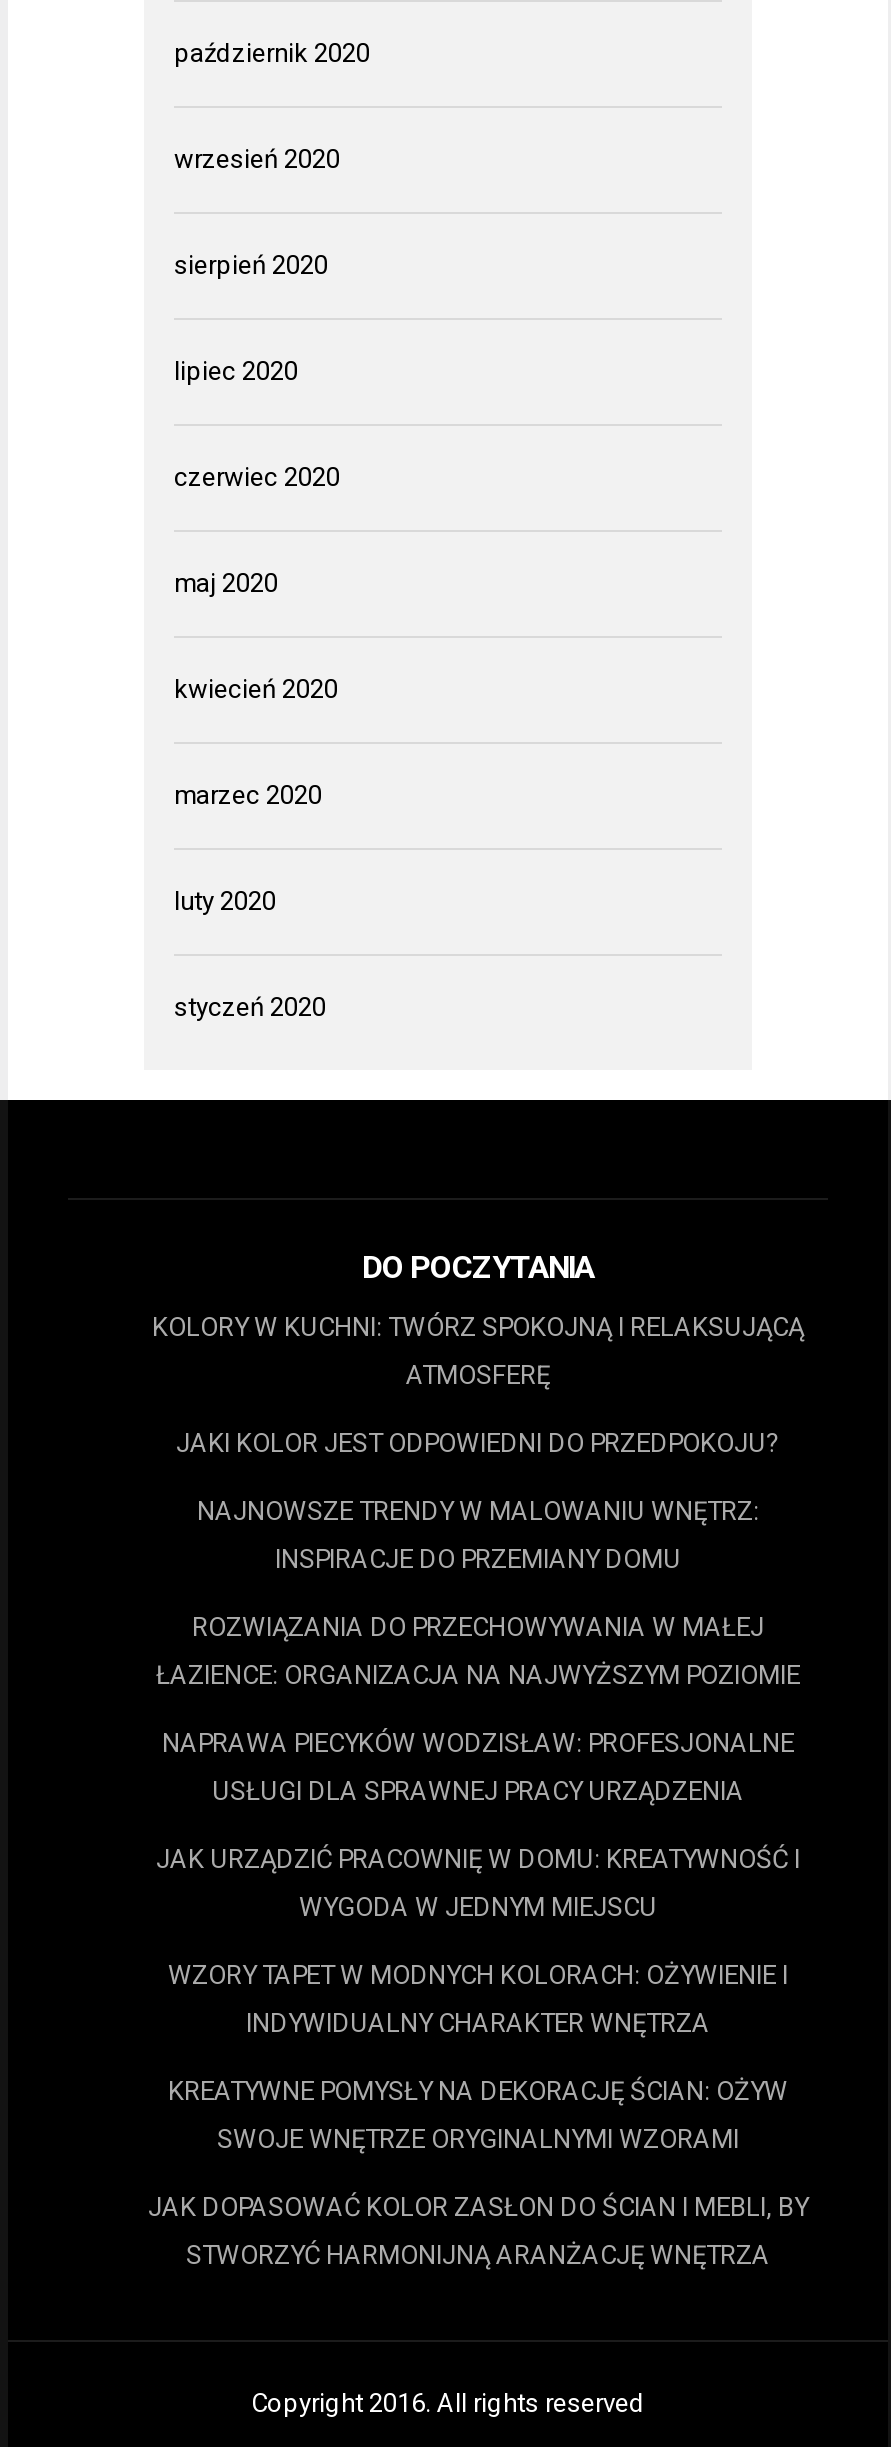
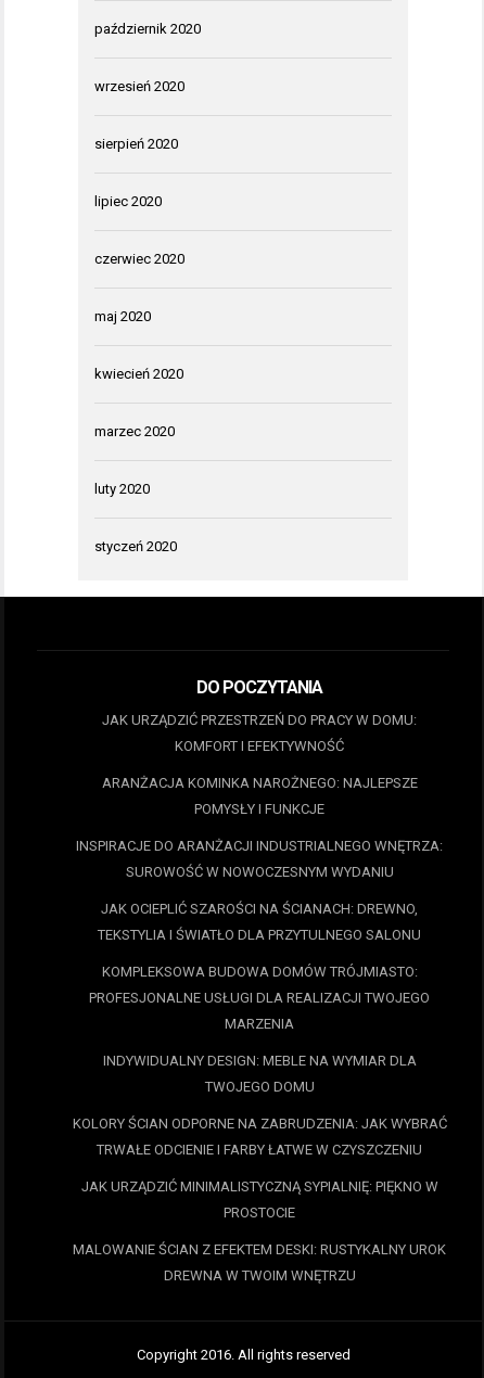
[148,1312,808,2270] KOLORY W KUCHNI: TWÓRZ SPOKOJNĄ I RELAKSUJĄCĄ | ATMOSFERĘ | JAKI KOLOR JEST ODPOWIEDNI DO PRZEDPOKOJU? | NAJNOWSZE TRENDY W MALOWANIU WNĘTRZ: | INSPIRACJE DO PRZEMIANY DOMU | ROZWIĄZANIA DO PRZECHOWYWANIA W MAŁEJ | ŁAZIENCE: ORGANIZACJA NA NAJWYŻSZYM POZIOMIE | NAPRAWA PIECYKÓW WODZISŁAW: PROFESJONALNE | USŁUGI DLA SPRAWNEJ PRACY URZĄDZENIA | JAK URZĄDZIĆ PRACOWNIĘ W DOMU: KREATYWNOŚĆ I | WYGODA W JEDNYM MIEJSCU | WZORY TAPET W MODNYCH KOLORACH: OŻYWIENIE I | INDYWIDUALNY CHARAKTER WNĘTRZA | KREATYWNE POMYSŁY NA DEKORACJĘ ŚCIAN: OŻYW | SWOJE WNĘTRZE ORYGINALNYMI WZORAMI | JAK DOPASOWAĆ KOLOR ZASŁON DO ŚCIAN I MEBLI, BY | STWORZYĆ HARMONIJNĄ ARANŻACJĘ WNĘTRZA -> [72,712,447,1283] JAK URZĄDZIĆ PRZESTRZEŃ DO PRACY W DOMU: | KOMFORT I EFEKTYWNOŚĆ | ARANŻACJA KOMINKA NAROŻNEGO: NAJLEPSZE | POMYSŁY I FUNKCJE | INSPIRACJE DO ARANŻACJI INDUSTRIALNEGO WNĘTRZA: | SUROWOŚĆ W NOWOCZESNYM WYDANIU | JAK OCIEPLIĆ SZAROŚCI NA ŚCIANACH: DREWNO, | TEKSTYLIA I ŚWIATŁO DLA PRZYTULNEGO SALONU | KOMPLEKSOWA BUDOWA DOMÓW TRÓJMIASTO: | PROFESJONALNE USŁUGI DLA REALIZACJI TWOJEGO | MARZENIA | INDYWIDUALNY DESIGN: MEBLE NA WYMIAR DLA | TWOJEGO DOMU | KOLORY ŚCIAN ODPORNE NA ZABRUDZENIA: JAK WYBRAĆ | TRWAŁE ODCIENIE I FARBY ŁATWE W CZYSZCZENIU | JAK URZĄDZIĆ MINIMALISTYCZNĄ SYPIALNIĘ: PIĘKNO W | PROSTOCIE | MALOWANIE ŚCIAN Z EFEKTEM DESKI: RUSTYKALNY UROK | DREWNA W TWOIM WNĘTRZU

